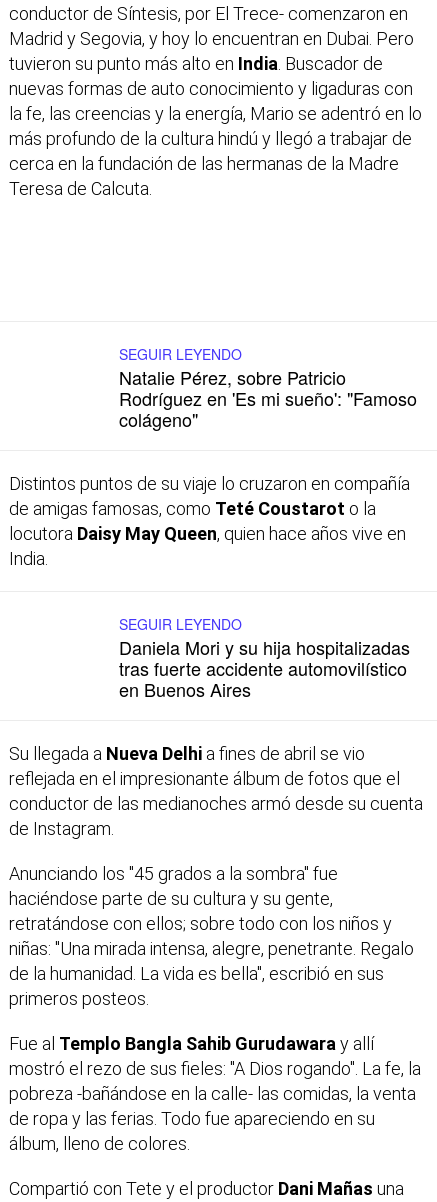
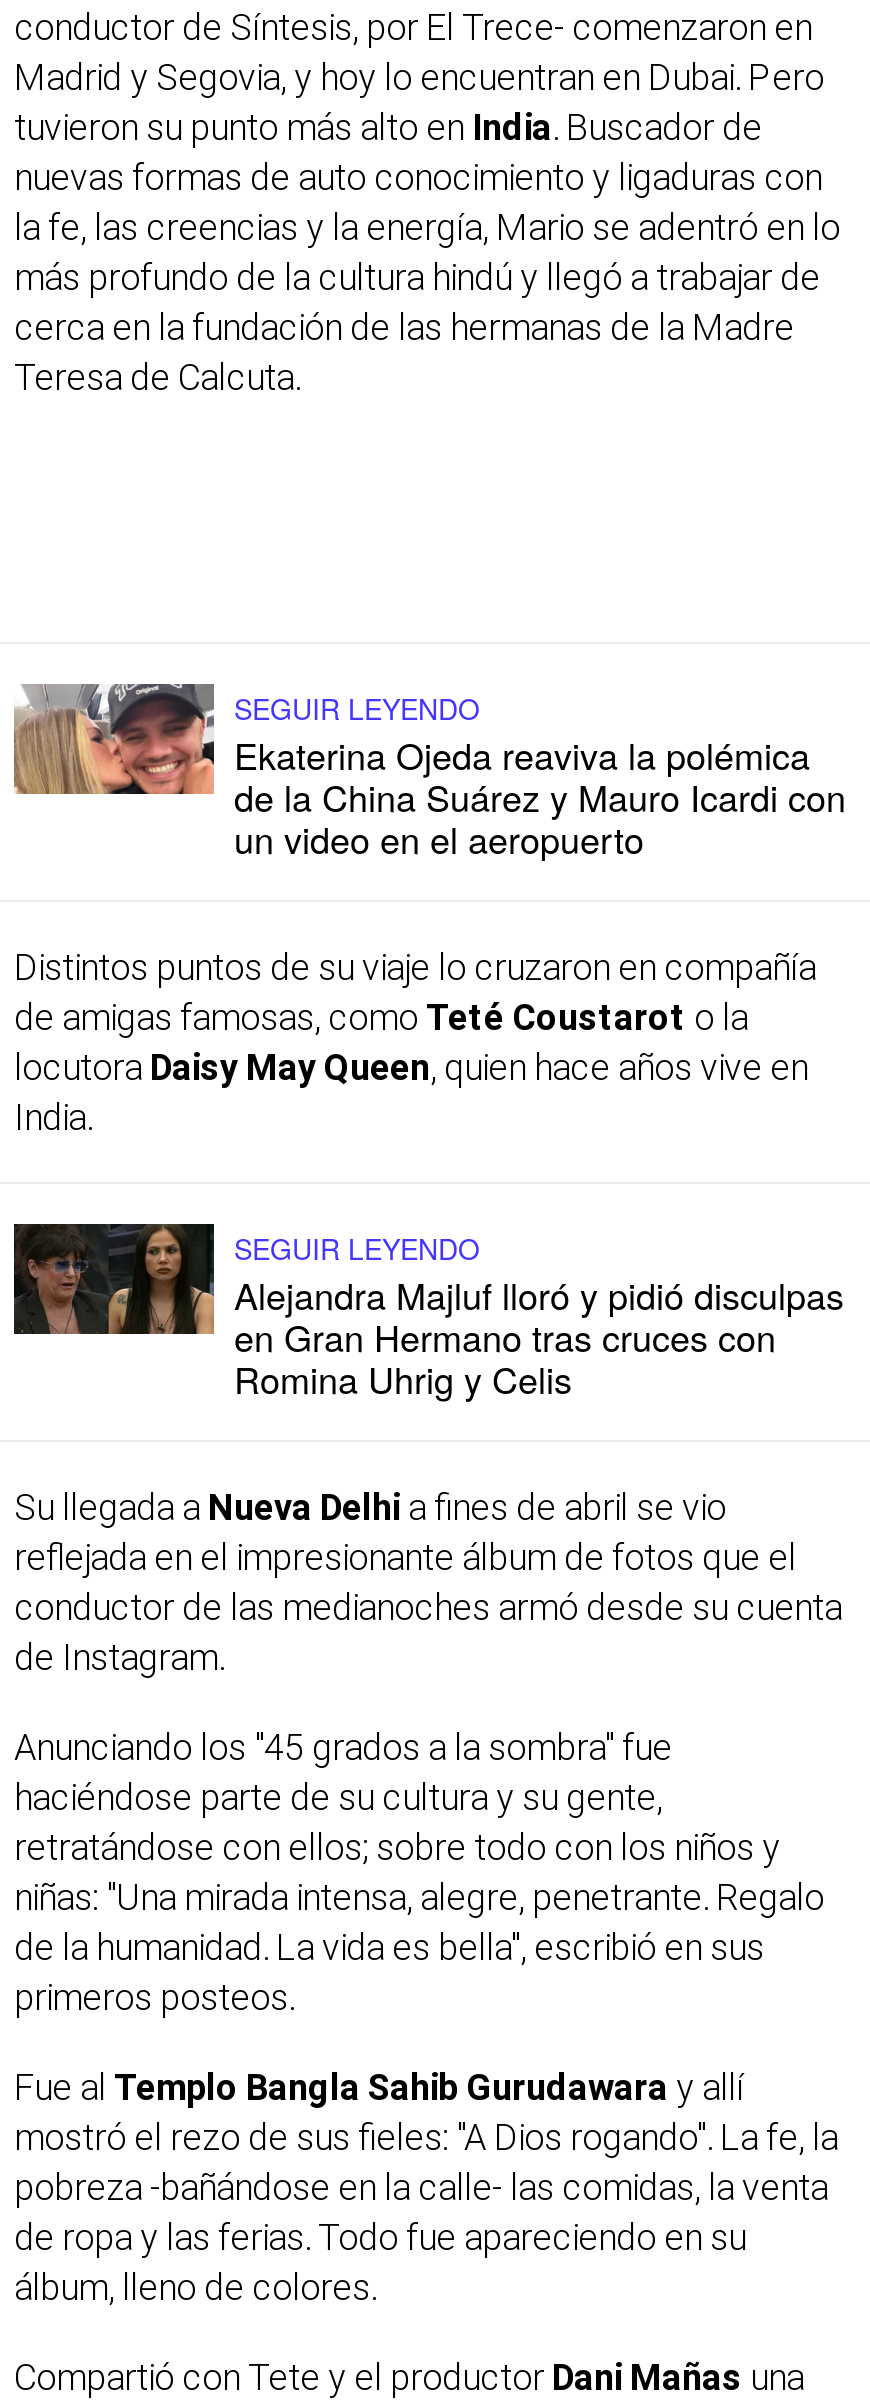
none -> [12,682,216,796] [image]
[119,364,417,432] Natalie Pérez, sobre Patricio | Rodríguez en 'Es mi sueño': "Famoso | colágeno" -> [234,728,846,864] Ekaterina Ojeda reaviva la polémica | de la China Suárez y Mauro Icardi con | un video en el aeropuerto
none -> [12,1222,216,1336] [image]
[119,634,410,702] Daniela Mori y su hija hospitalizadas | tras fuerte accidente automovilístico | en Buenos Aires -> [234,1268,844,1404] Alejandra Majluf lloró y pidió disculpas | en Gran Hermano tras cruces con | Romina Uhrig y Celis

